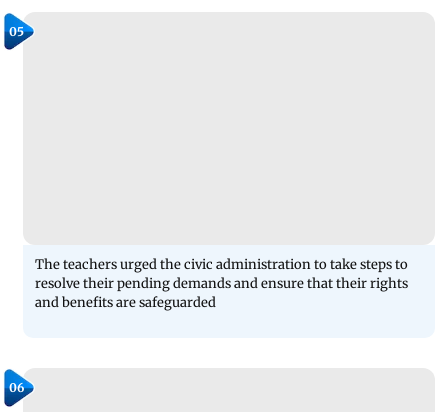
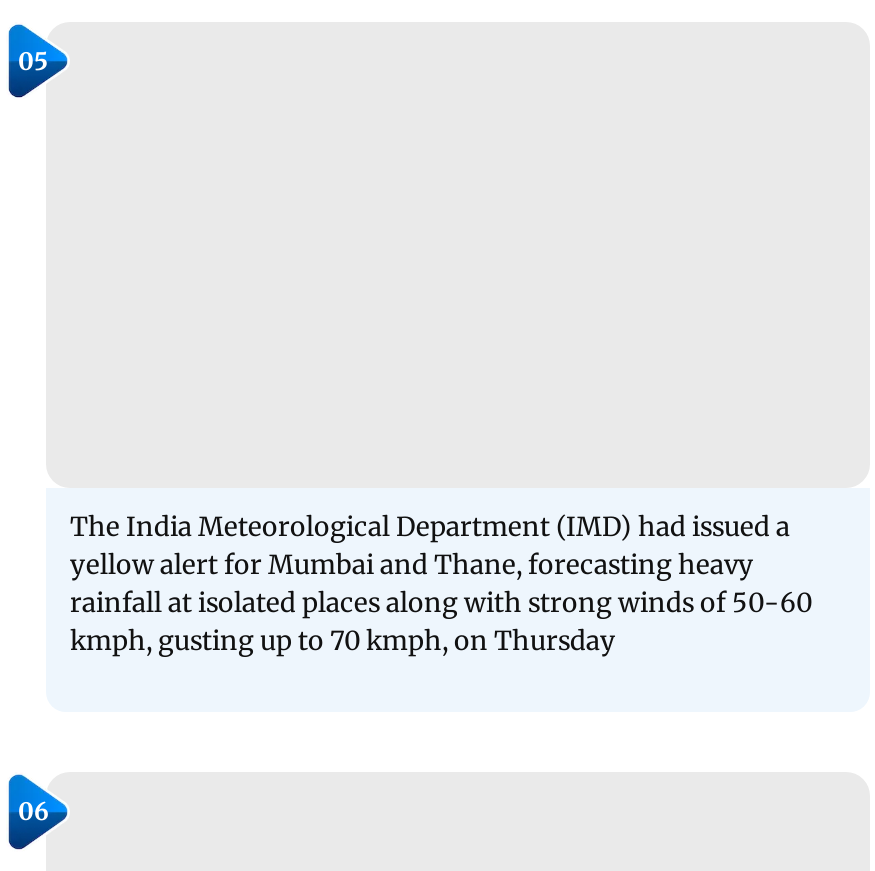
[35,256,408,311] The teachers urged the civic administration to take steps to | resolve their pending demands and ensure that their rights | and benefits are safeguarded -> [70,510,812,658] The India Meteorological Department (IMD) had issued a | yellow alert for Mumbai and Thane, forecasting heavy | rainfall at isolated places along with strong winds of 50-60 | kmph, gusting up to 70 kmph, on Thursday

